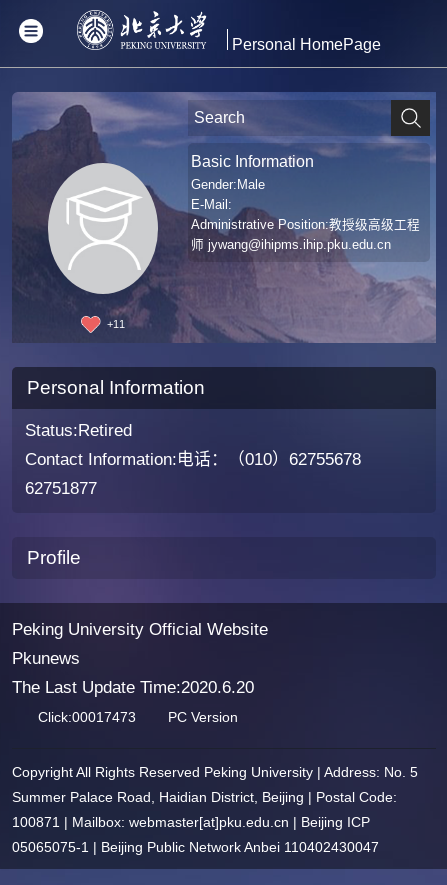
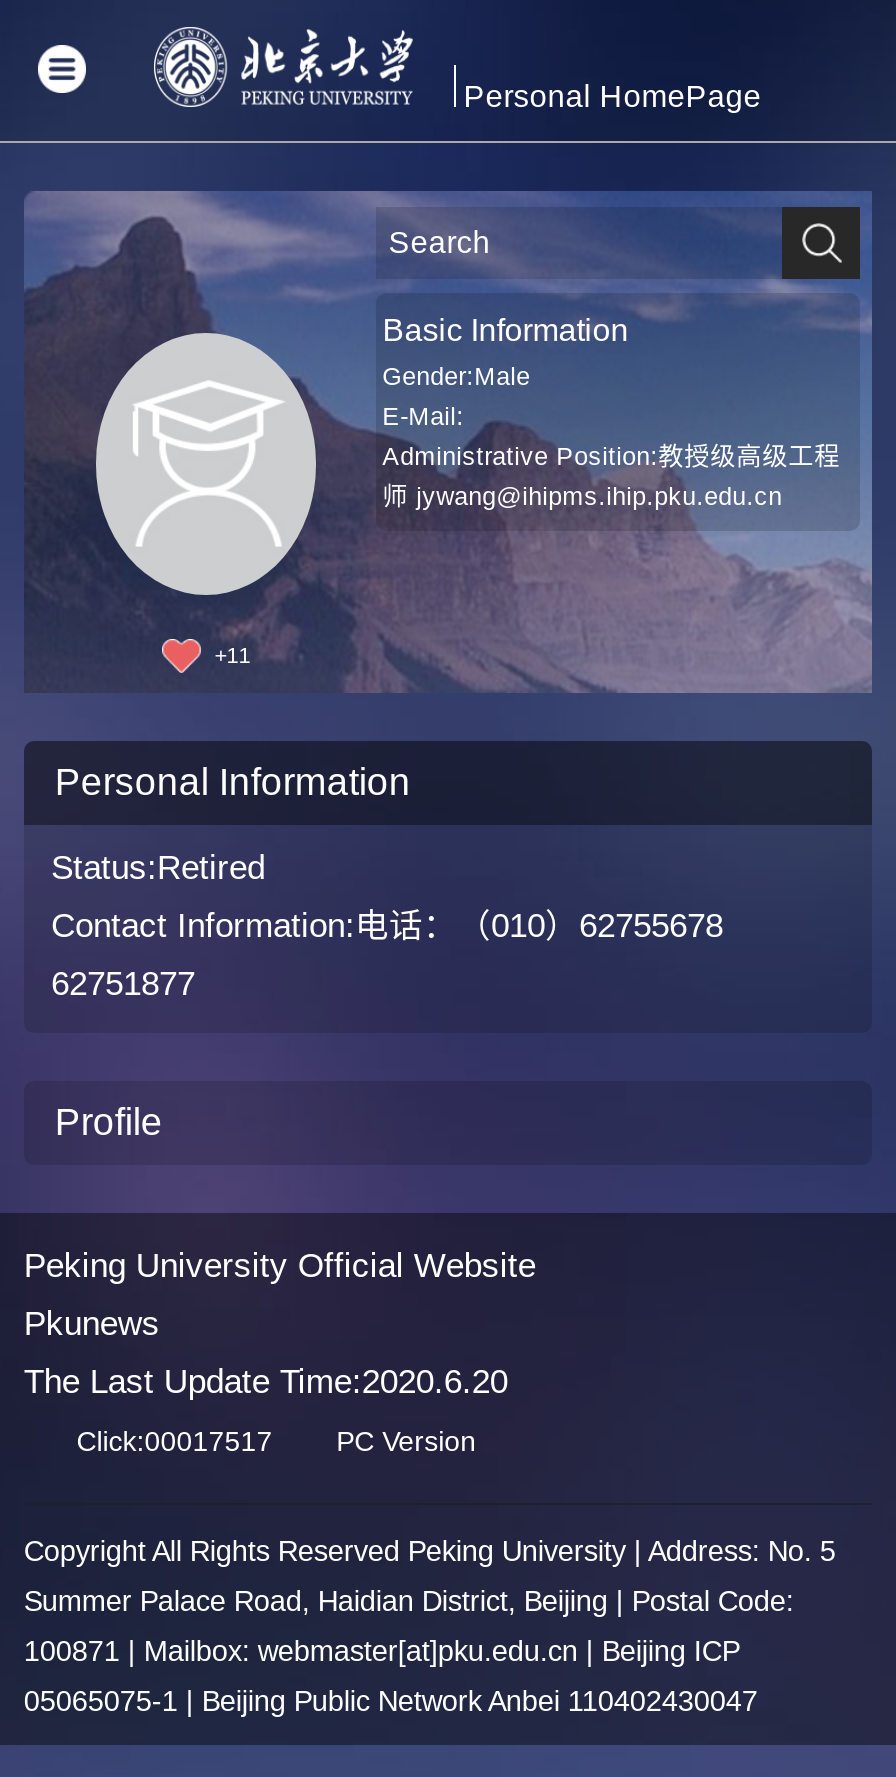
[34,709,238,725] Click:00017473 PC Version -> [68,1425,476,1457] Click:00017517 PC Version

